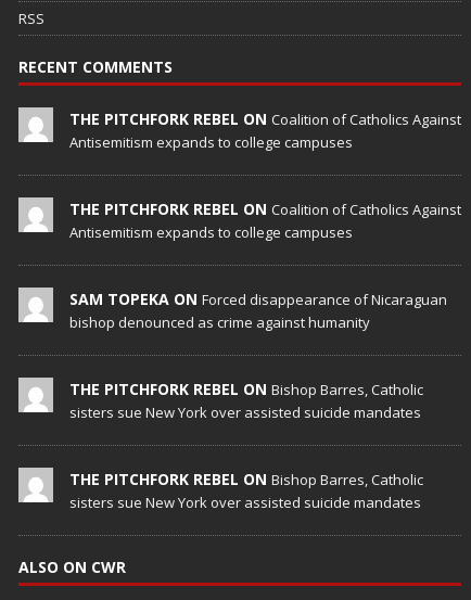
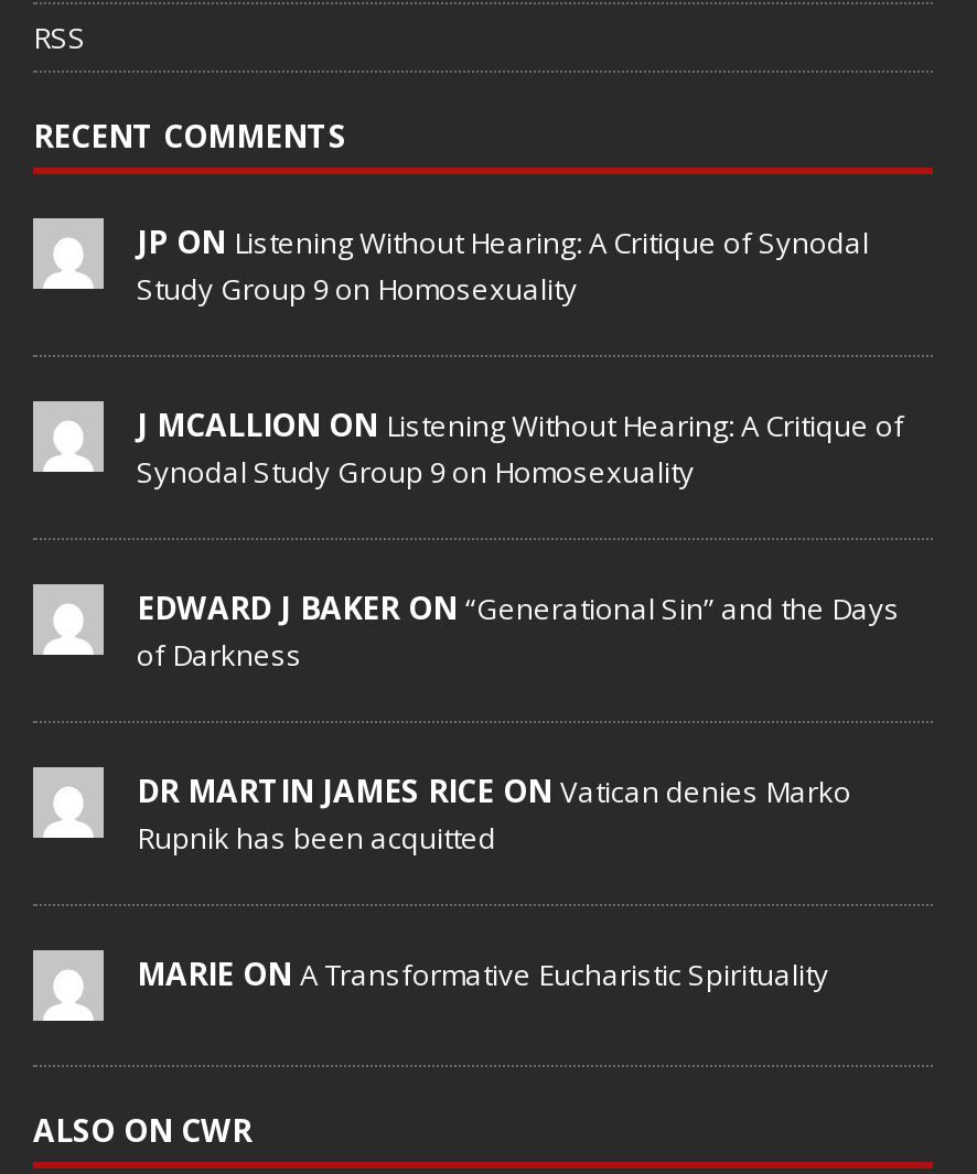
[69,109,461,152] THE PITCHFORK REBEL ON Coalition of Catholics Against | Antisemitism expands to college campuses -> [137,221,869,309] JP ON Listening Without Hearing: A Critique of Synodal | Study Group 9 on Homosexuality
[69,199,461,242] THE PITCHFORK REBEL ON Coalition of Catholics Against | Antisemitism expands to college campuses -> [137,404,904,492] J MCALLION ON Listening Without Hearing: A Critique of | Synodal Study Group 9 on Homosexuality
[69,289,447,332] SAM TOPEKA ON Forced disappearance of Nicaraguan | bishop denounced as crime against humanity -> [137,587,900,675] EDWARD J BAKER ON “Generational Sin” and the Days | of Darkness
[69,379,423,422] THE PITCHFORK REBEL ON Bishop Barres, Catholic | sisters sue New York over assisted suicide mandates -> [137,770,851,858] DR MARTIN JAMES RICE ON Vatican denies Marko | Rupnik has been acquitted
[69,469,423,512] THE PITCHFORK REBEL ON Bishop Barres, Catholic | sisters sue New York over assisted suicide mandates -> [137,953,829,995] MARIE ON A Transformative Eucharistic Spirituality

